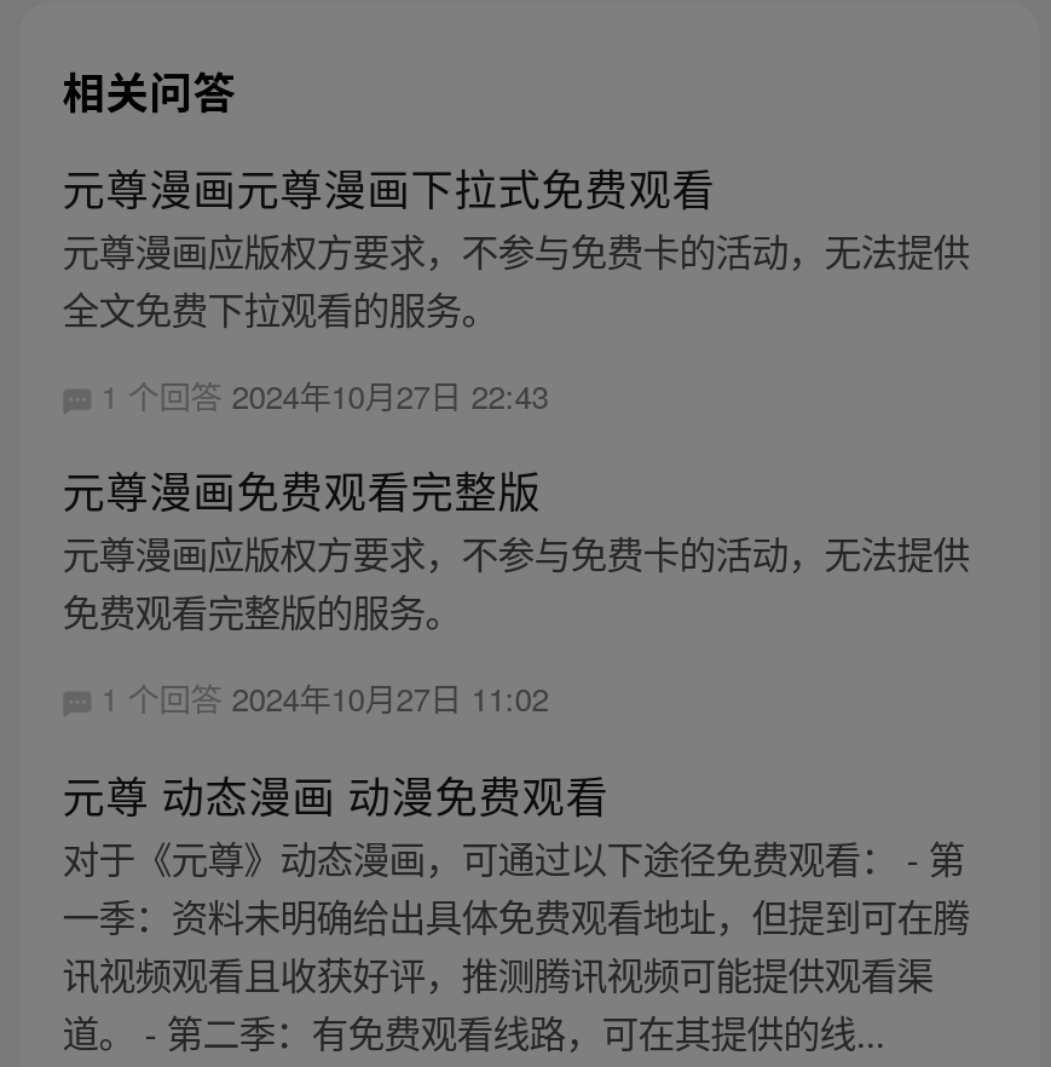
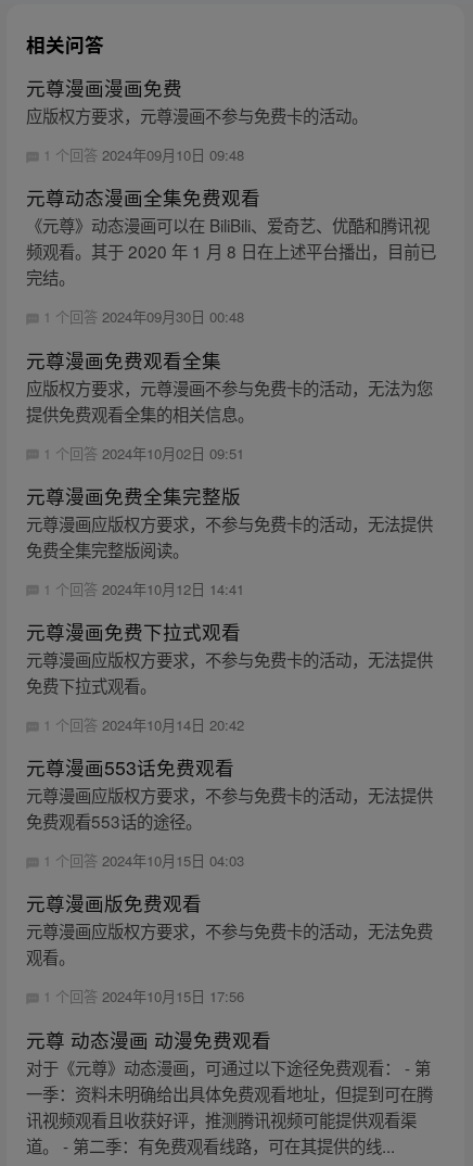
[62,158,716,218] 元尊漫画元尊漫画下拉式免费观看 -> [26,74,436,509] 元尊漫画漫画免费 | 应版权方要求，元尊漫画不参与免费卡的活动。 | 1 个回答2024年09月10日 09:48 | 元尊动态漫画全集免费观看 | 《元尊》动态漫画可以在 BiliBili、爱奇艺、优酷和腾讯视 | 频观看。其于 2020 年 1 月 8 日在上述平台播出，目前已 | 完结。 | 1 个回答2024年09月30日 00:48 | 元尊漫画免费观看全集 | 应版权方要求，元尊漫画不参与免费卡的活动，无法为您 | 提供免费观看全集的相关信息。 | 1 个回答2024年10月02日 09:51 | 元尊漫画免费全集完整版
[62,281,498,334] 全文免费下拉观看的服务。 -> [26,537,189,561] 免费全集完整版阅读。
[91,373,549,419] 1 个回答2024年10月27日 22:43 -> [39,578,244,599] 1 个回答2024年10月12日 14:41
[62,461,541,521] 元尊漫画免费观看完整版 -> [26,618,241,645] 元尊漫画免费下拉式观看
[62,584,549,722] 免费观看完整版的服务。 | 1 个回答2024年10月27日 11:02 -> [26,673,433,1007] 免费下拉式观看。 | 1 个回答2024年10月14日 20:42 | 元尊漫画553话免费观看 | 元尊漫画应版权方要求，不参与免费卡的活动，无法提供 | 免费观看553话的途径。 | 1 个回答2024年10月15日 04:03 | 元尊漫画版免费观看 | 元尊漫画应版权方要求，不参与免费卡的活动，无法免费 | 观看。 | 1 个回答2024年10月15日 17:56

